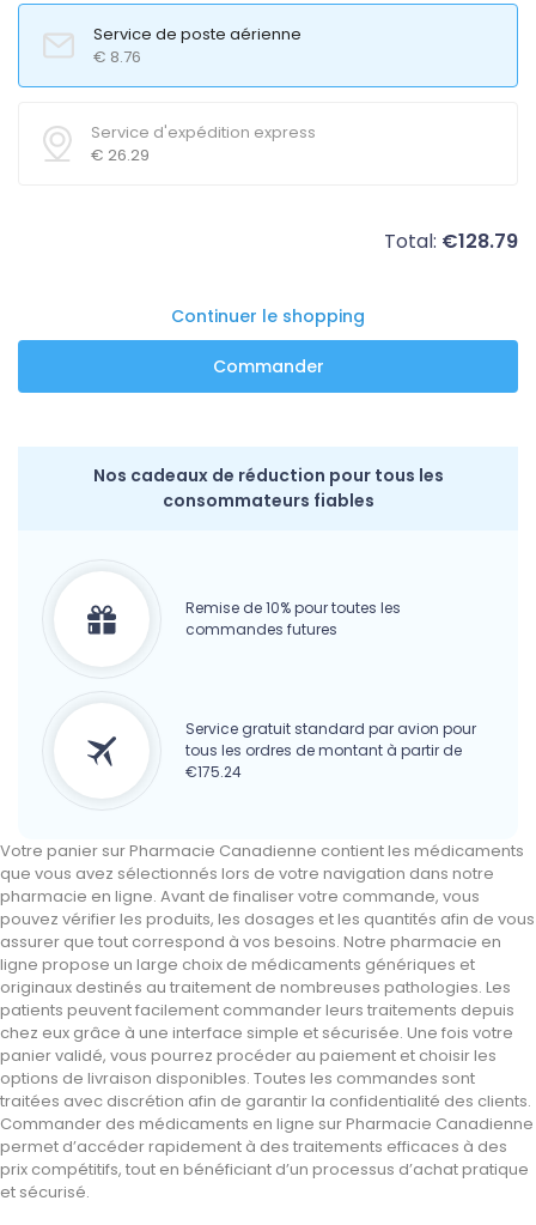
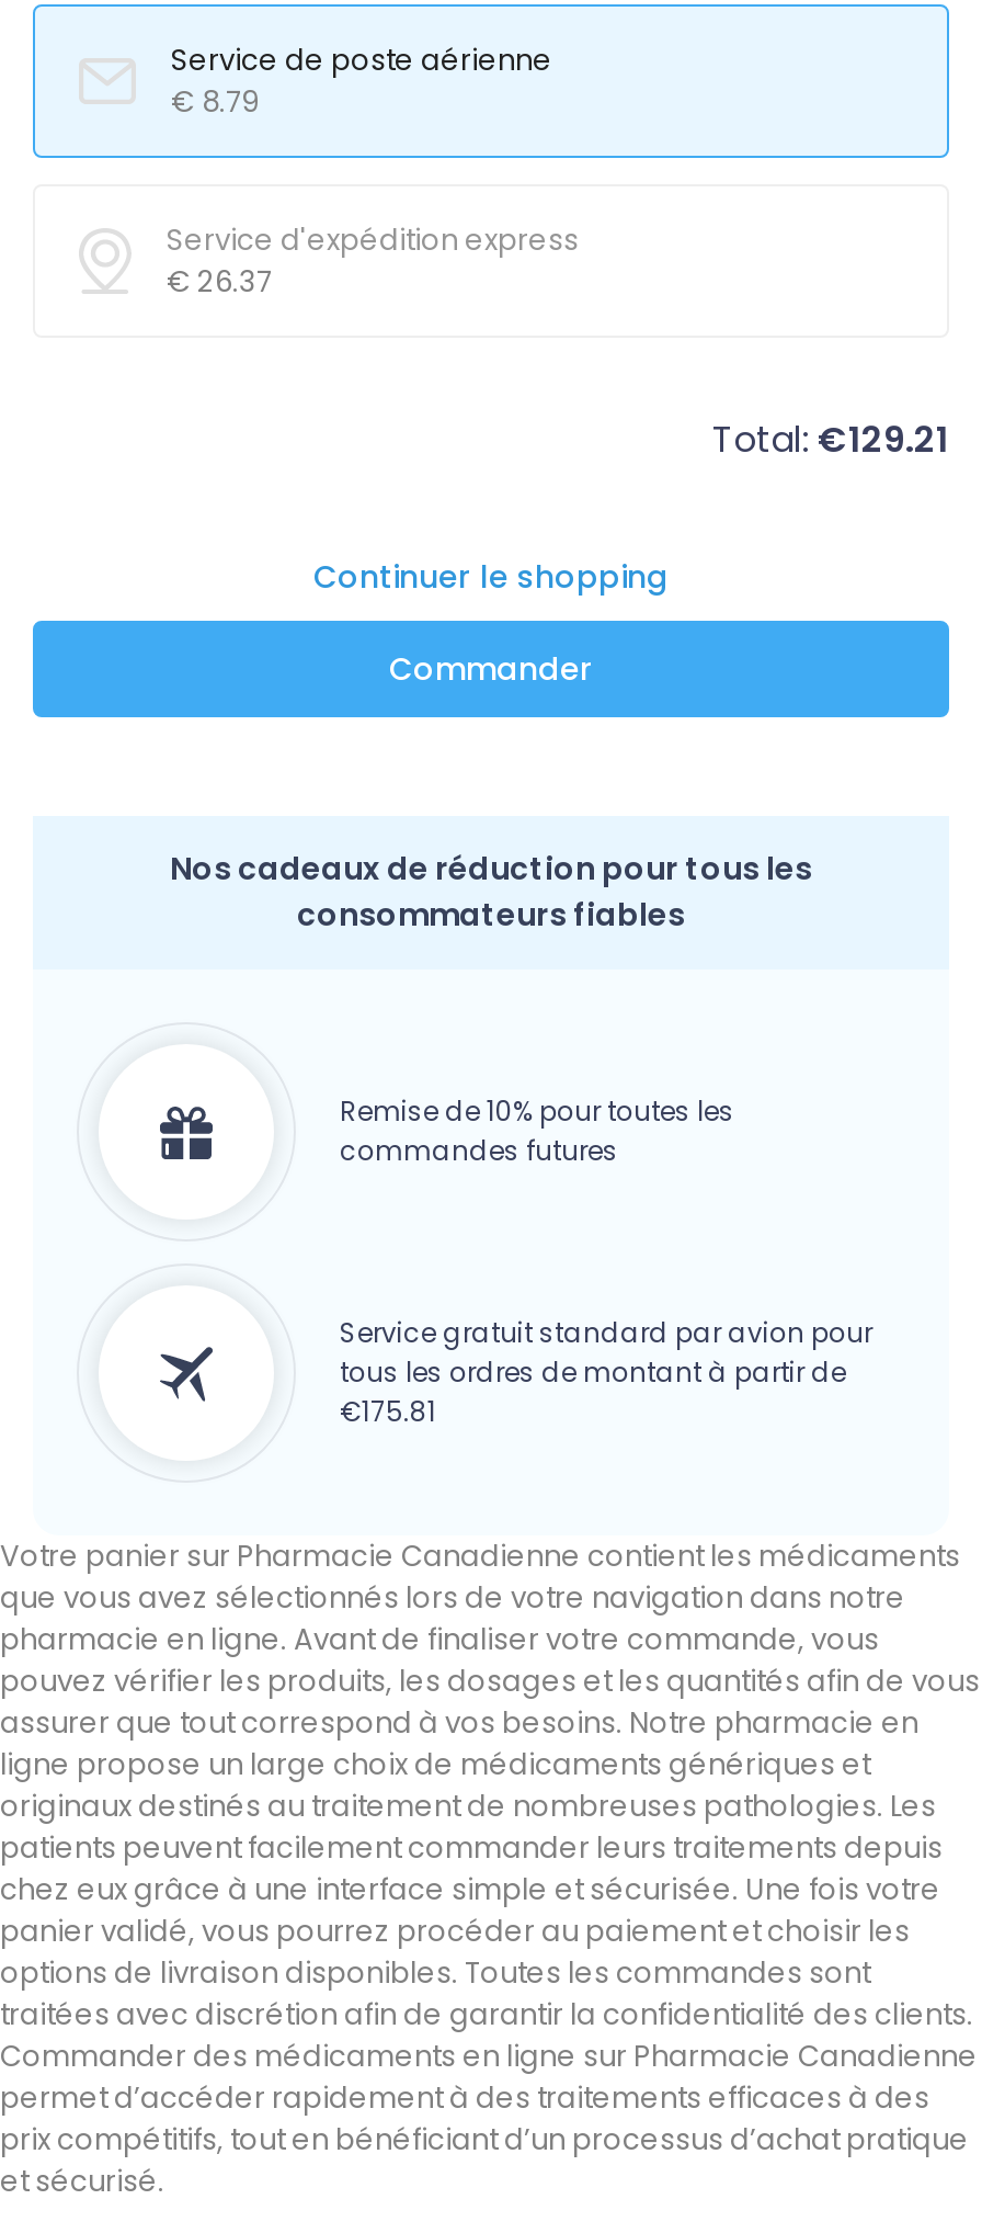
[93,46,141,68] €8.76 -> [171,81,259,123] €8.79
[91,144,150,166] €26.29 -> [167,261,272,303] €26.37
[384,228,518,255] Total: €128.79 -> [712,415,949,465] Total: €129.21
[185,762,242,782] €175.24 -> [340,1393,436,1430] €175.81

